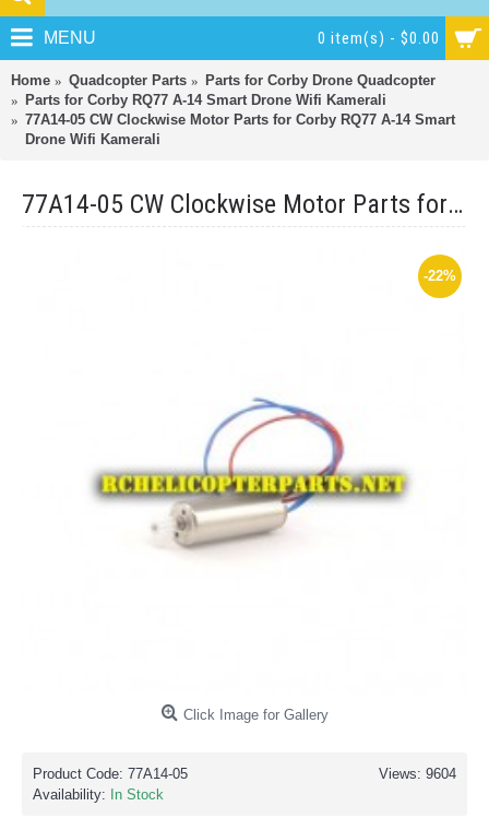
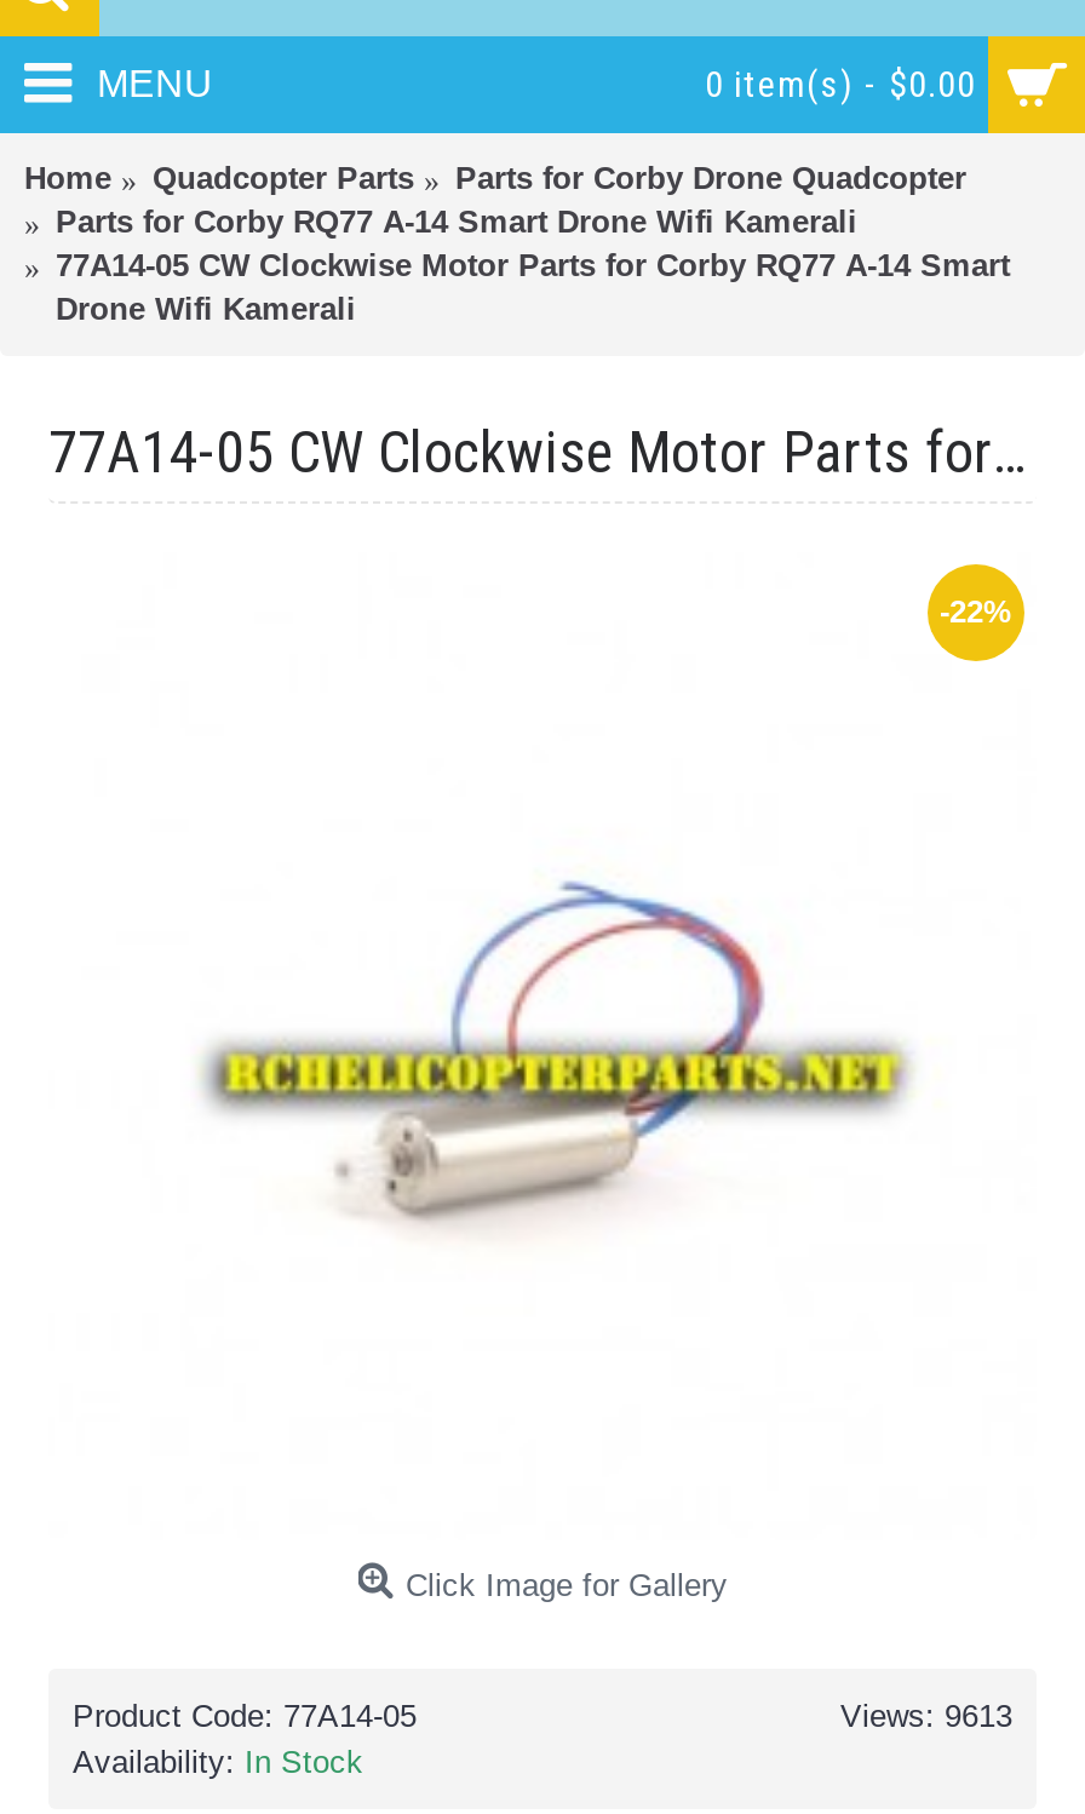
[379,766,456,782] Views: 9604 -> [840,1698,1012,1734] Views: 9613

